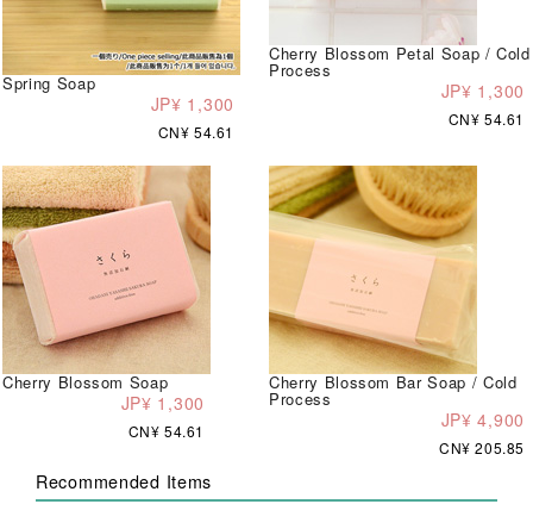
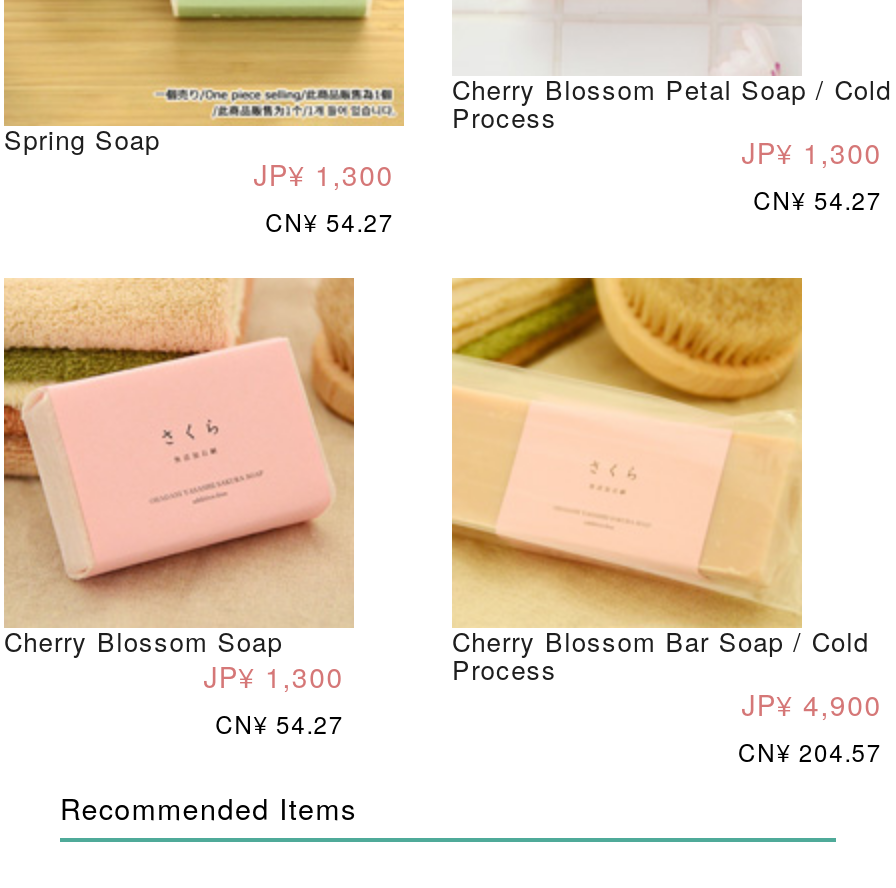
[448,108,525,128] CN¥ 54.61 -> [753,181,882,215] CN¥ 54.27
[158,121,234,141] CN¥ 54.61 -> [265,203,394,237] CN¥ 54.27
[128,420,205,440] CN¥ 54.61 -> [215,705,344,739] CN¥ 54.27
[439,437,525,457] CN¥ 205.85 -> [738,733,882,767] CN¥ 204.57

